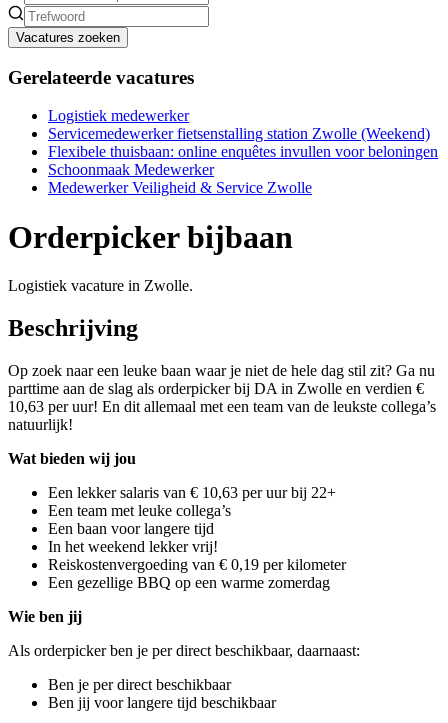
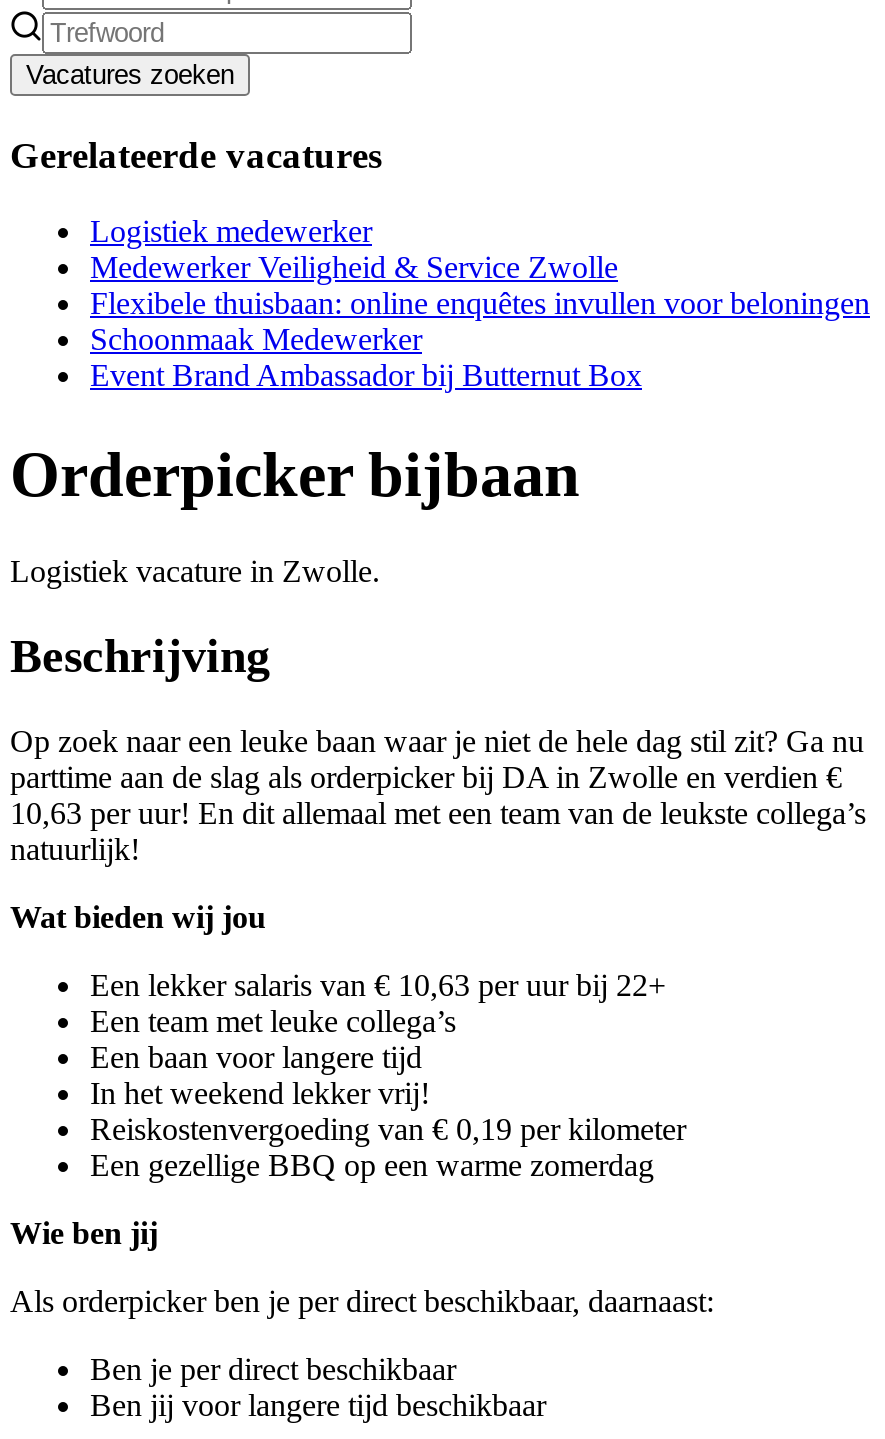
[48,125,430,142] Servicemedewerker fietsenstalling station Zwolle (Weekend) -> none
moved [48,179,312,196] -> [90,251,618,285]: Medewerker Veiligheid & Service Zwolle
none -> [90,359,642,393] Event Brand Ambassador bij Butternut Box

